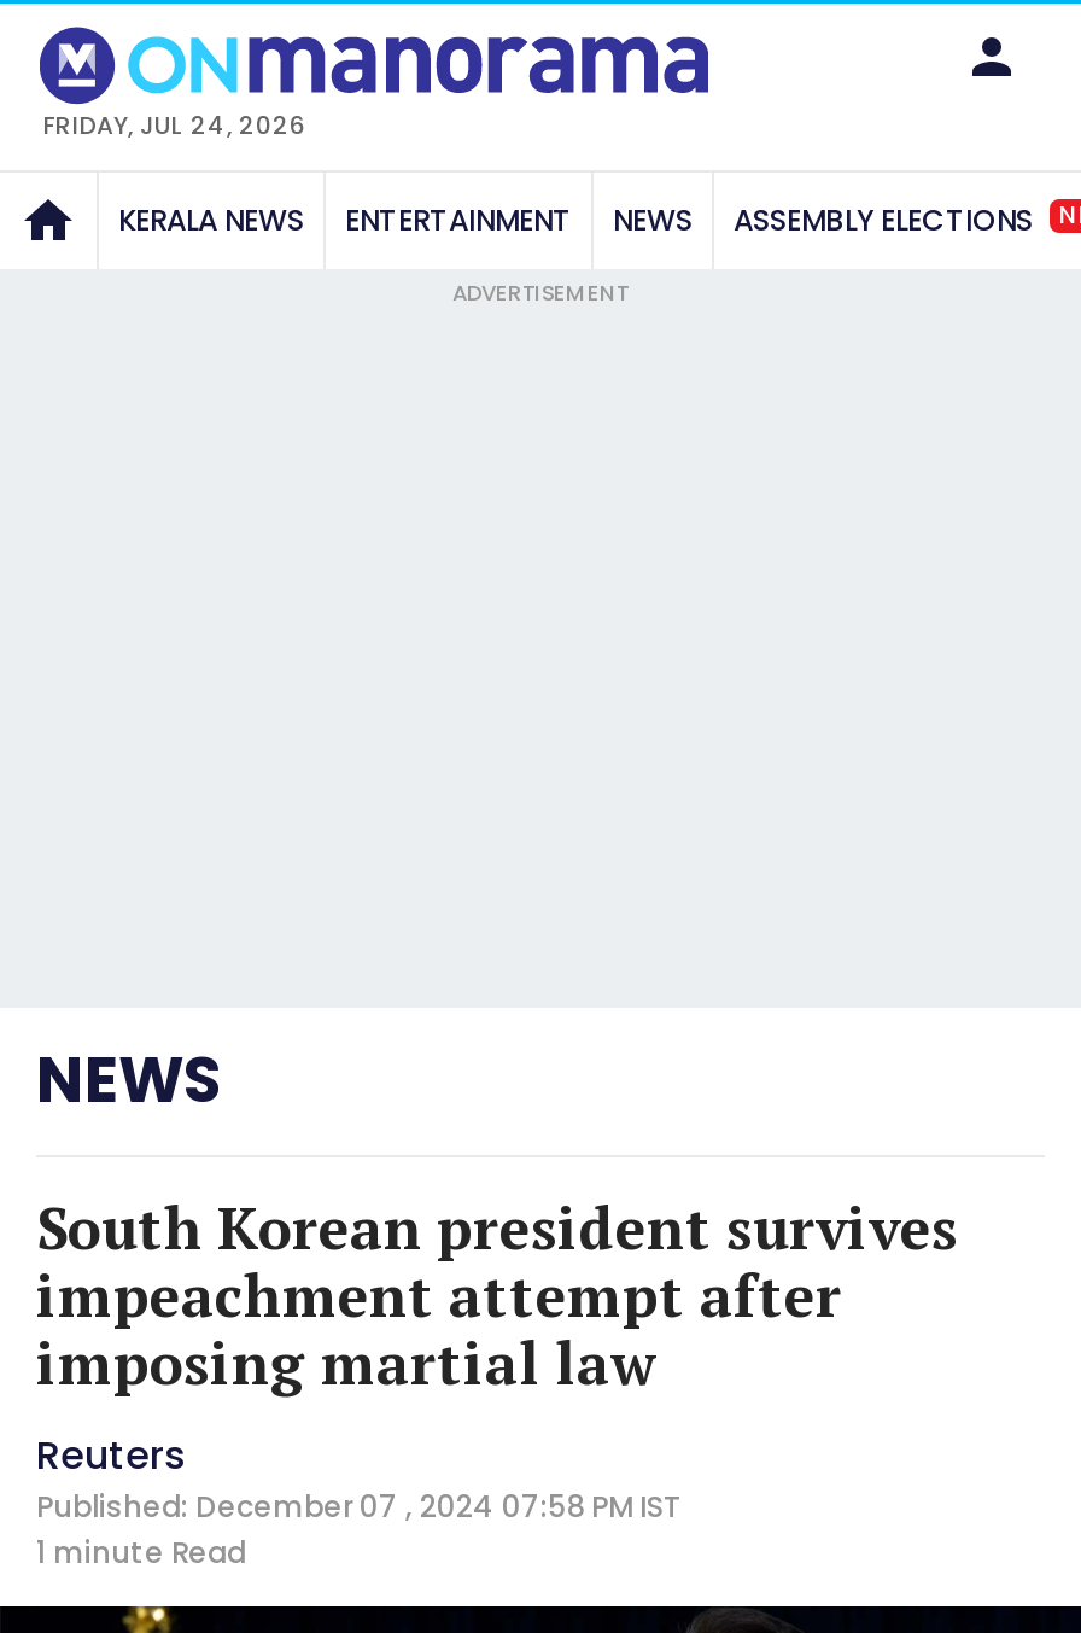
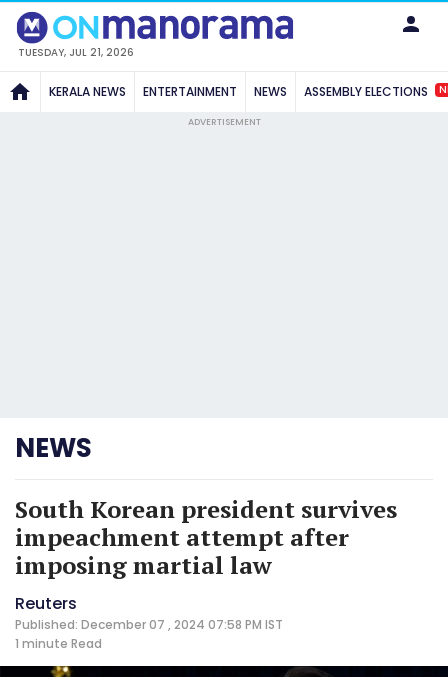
[43,107,306,143] FRIDAY, JUL 24, 2026 -> [18,45,134,60] TUESDAY, JUL 21, 2026

